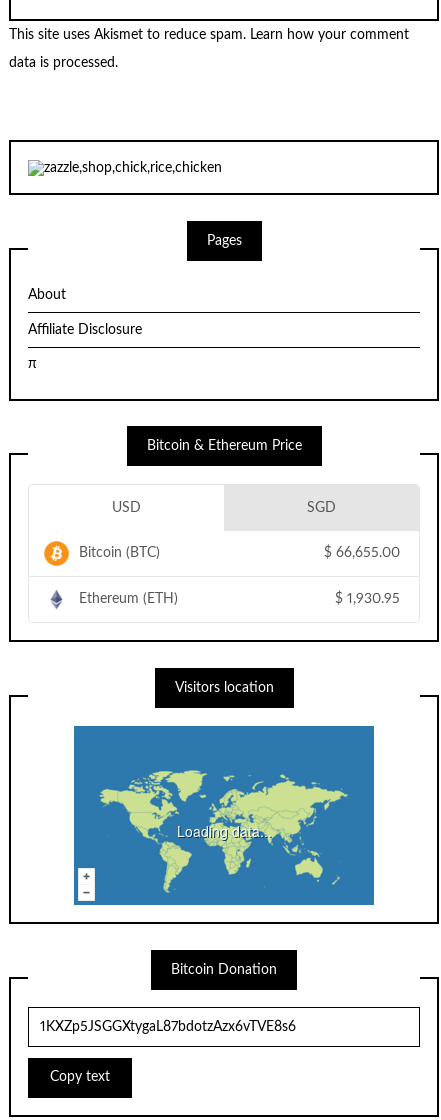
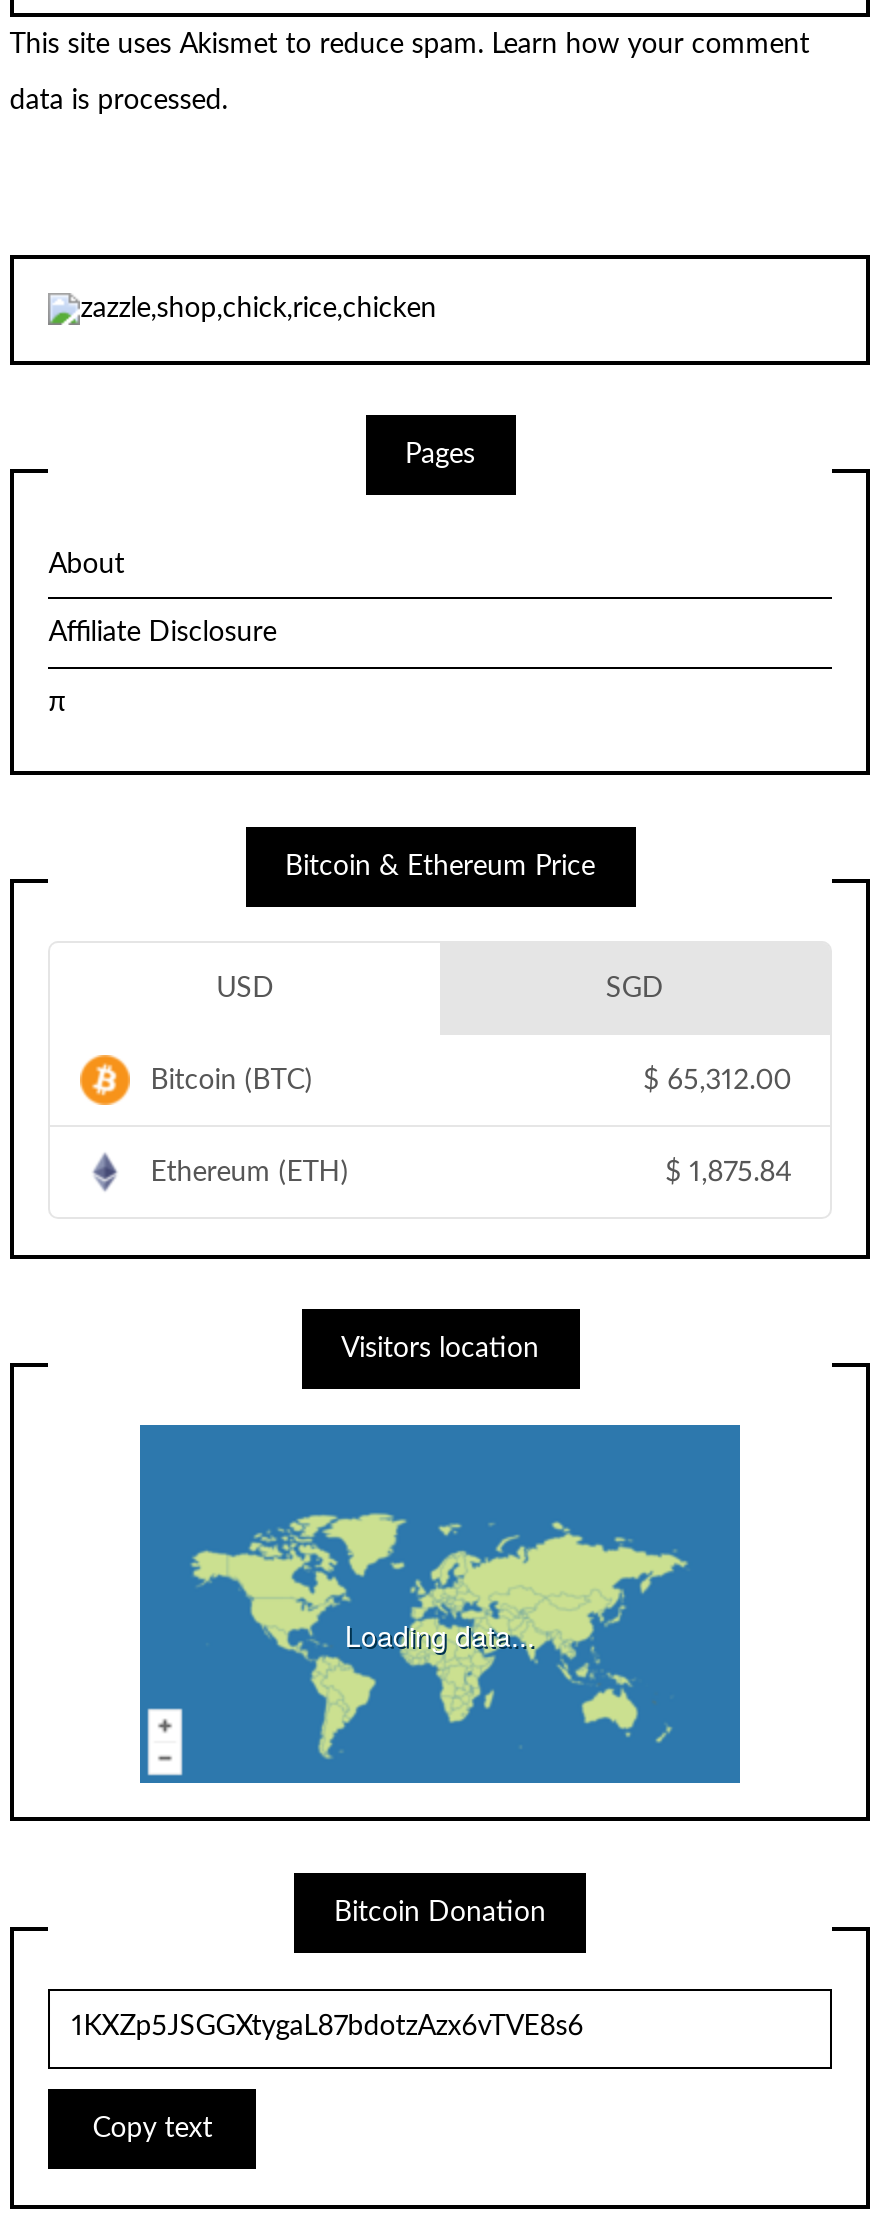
[324,546,400,560] $ 66,655.00 -> [643,1066,791,1094] $ 65,312.00
[335,592,400,606] $ 1,930.95 -> [665,1158,791,1186] $ 1,875.84

